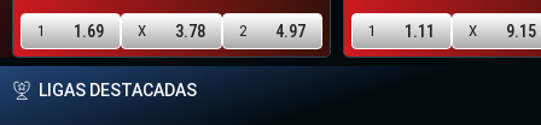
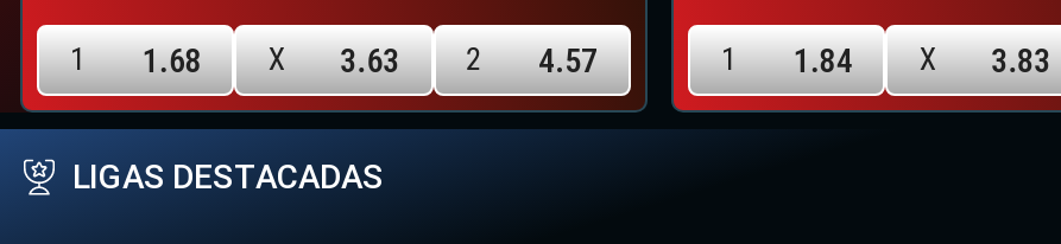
[74,21,104,41] 1.69 -> [142,41,202,79] 1.68
[175,21,205,41] 3.78 -> [340,41,400,79] 3.63
[275,21,306,41] 4.97 -> [538,41,598,79] 4.57
[405,21,435,41] 1.11 -> [793,41,853,79] 1.84
[506,21,536,41] 9.15 -> [991,41,1051,79] 3.83

